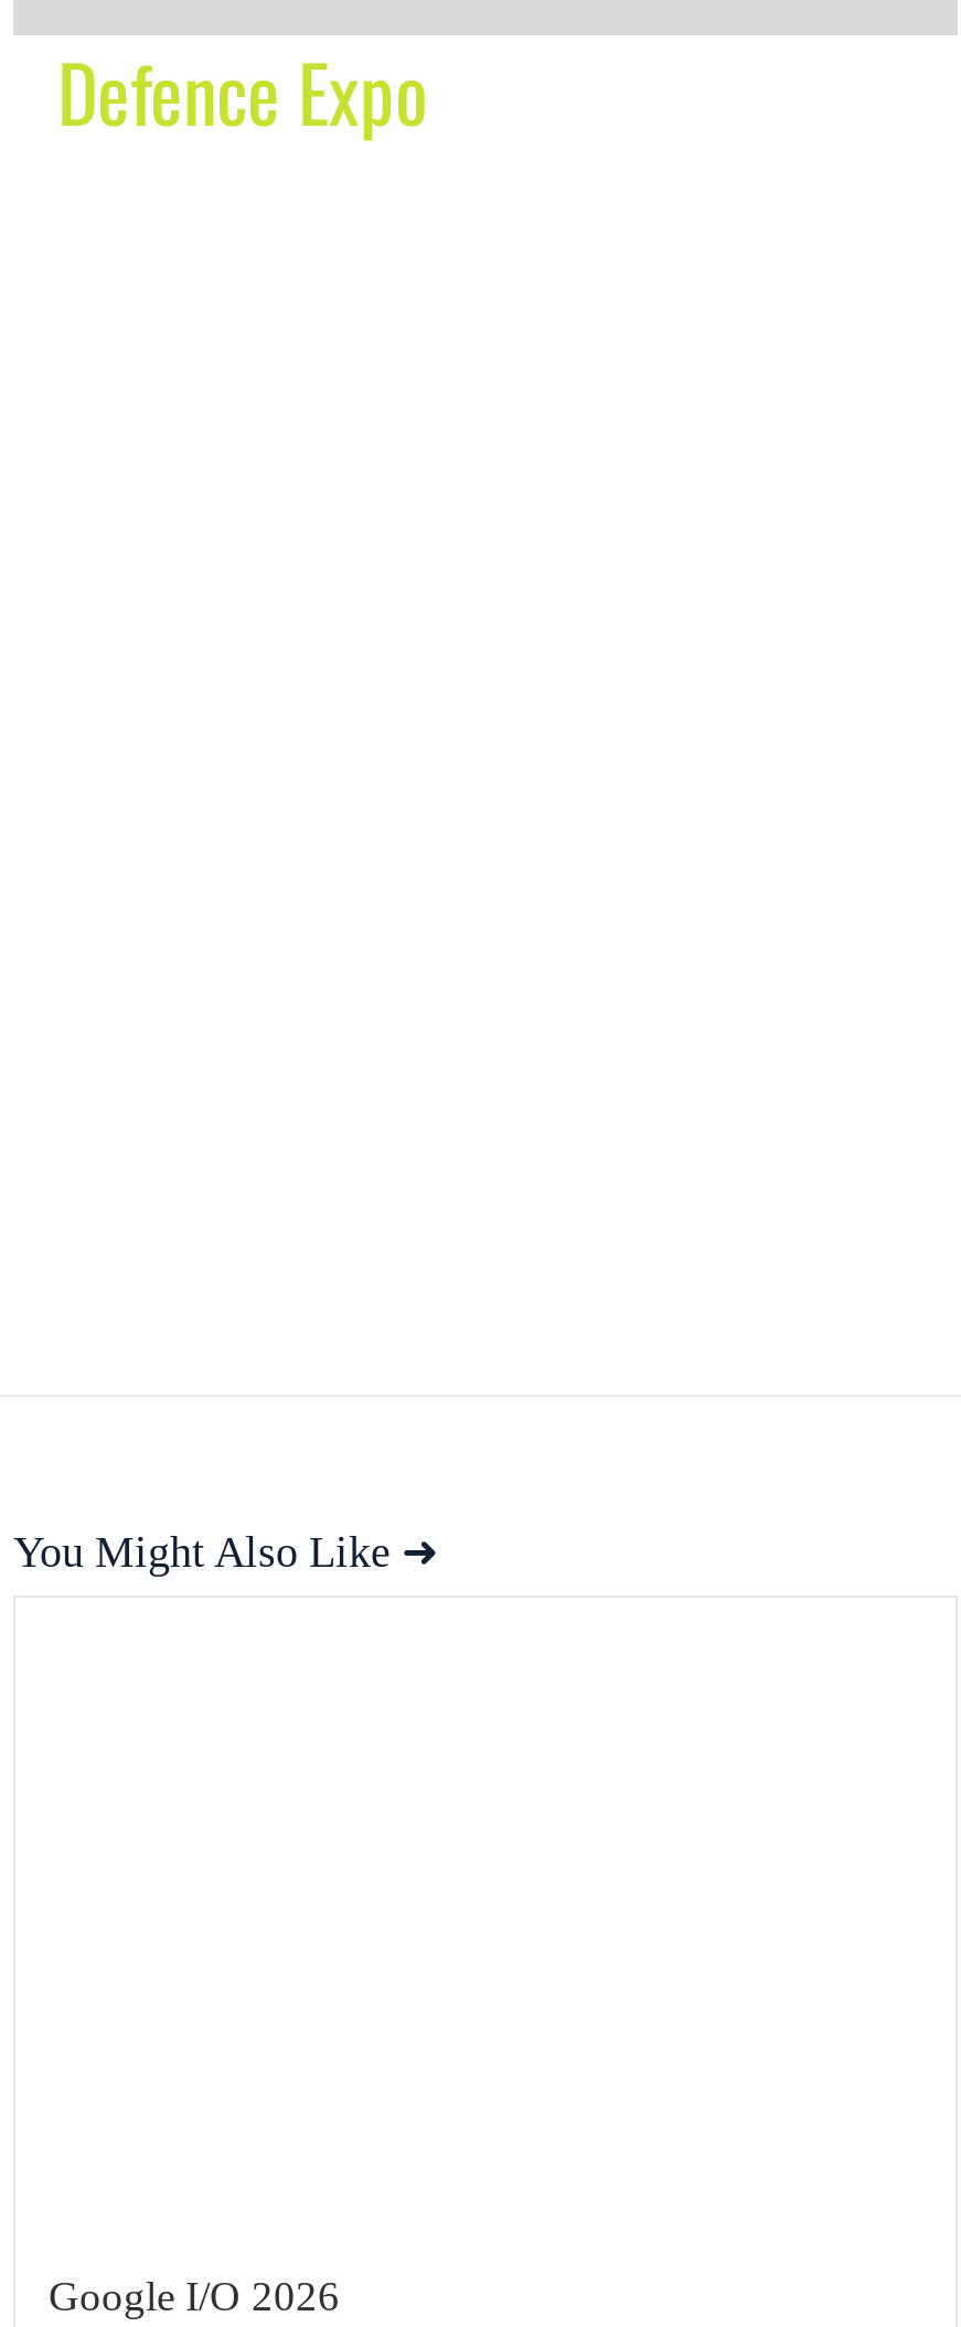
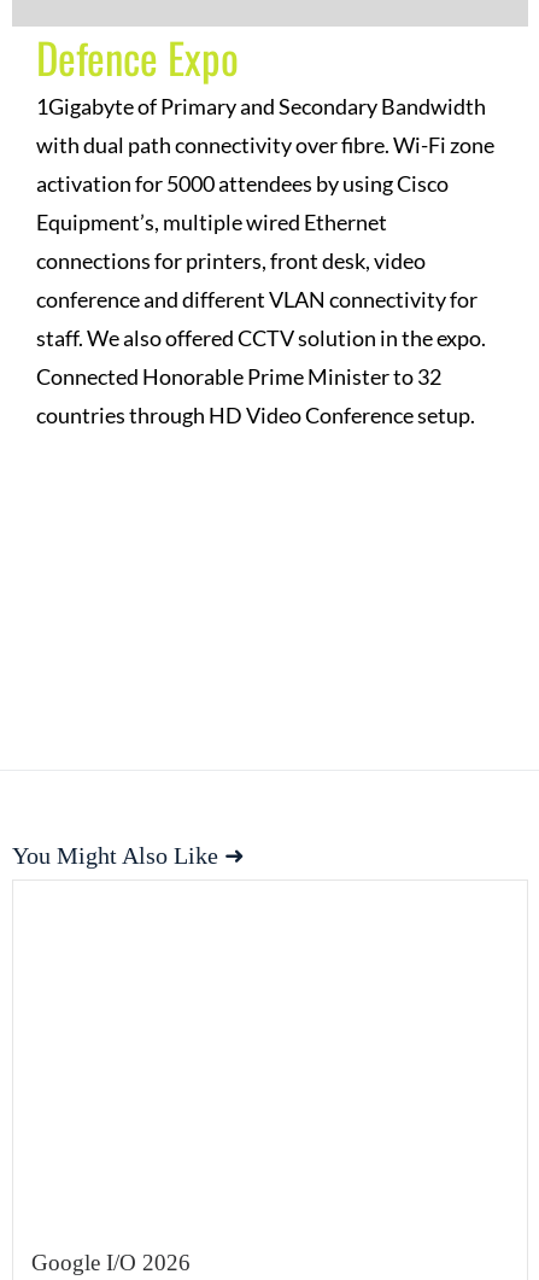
none -> [36,93,494,428] 1Gigabyte of Primary and Secondary Bandwidth | with dual path connectivity over fibre. Wi-Fi zone | activation for 5000 attendees by using Cisco | Equipment’s, multiple wired Ethernet | connections for printers, front desk, video | conference and different VLAN connectivity for | staff. We also offered CCTV solution in the expo. | Connected Honorable Prime Minister to 32 | countries through HD Video Conference setup.

